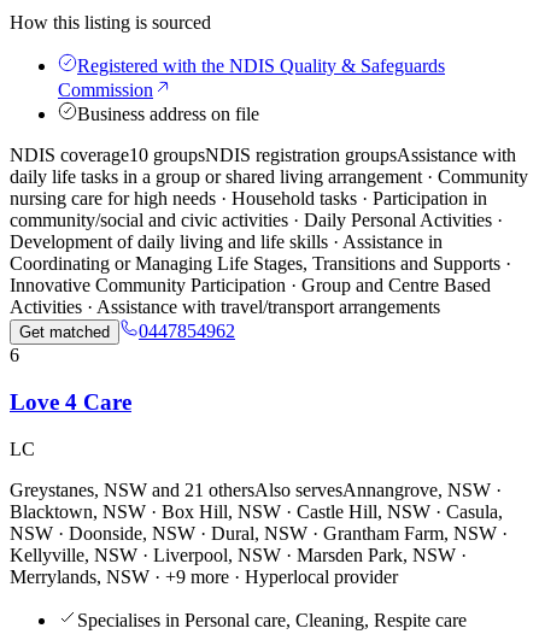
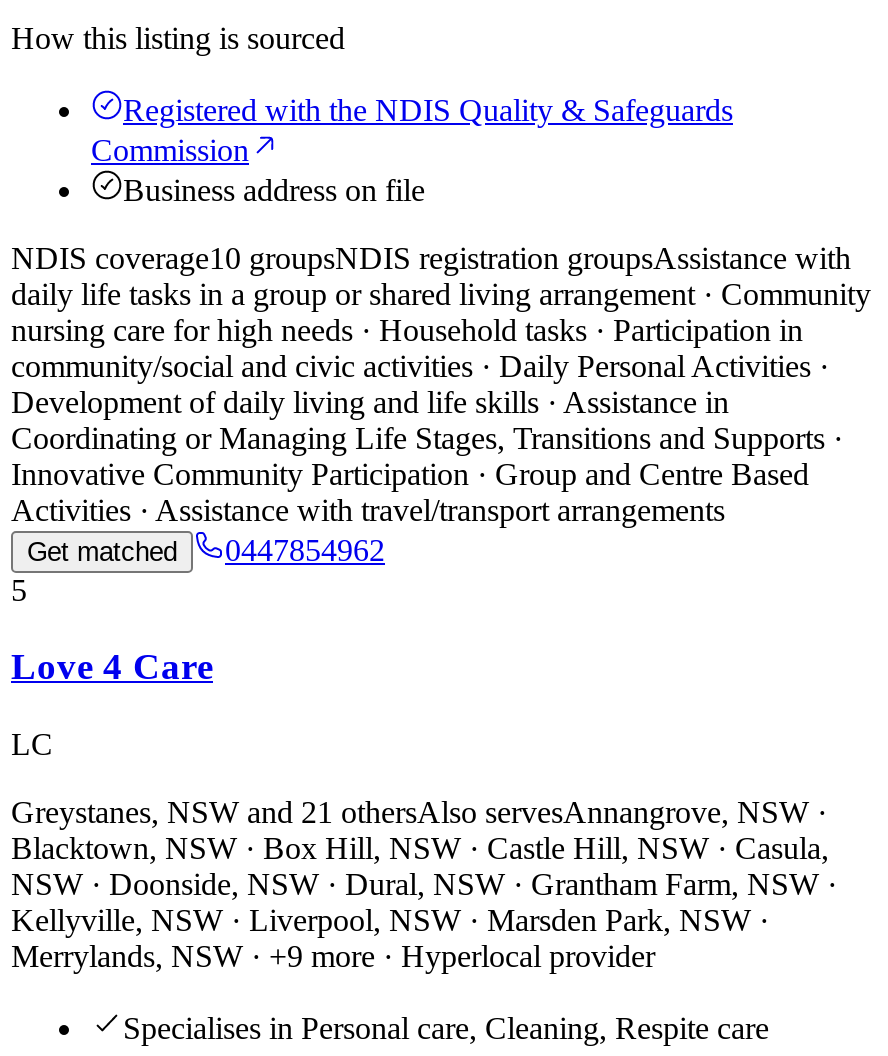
[10,345,19,365] 6 -> [11,572,27,606] 5

